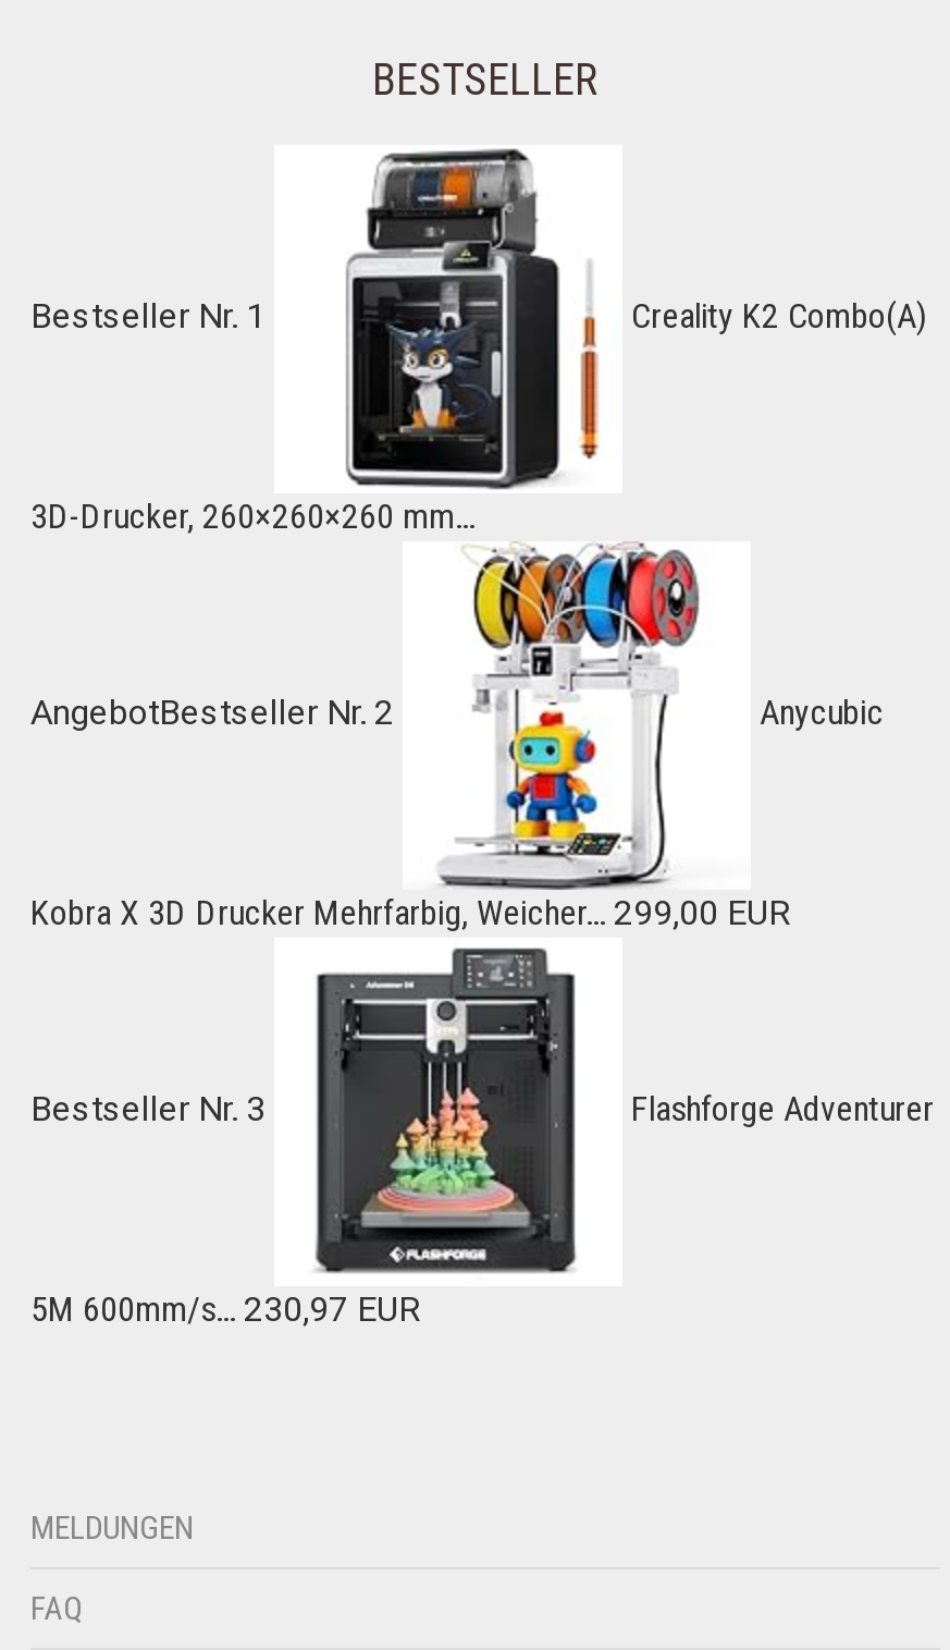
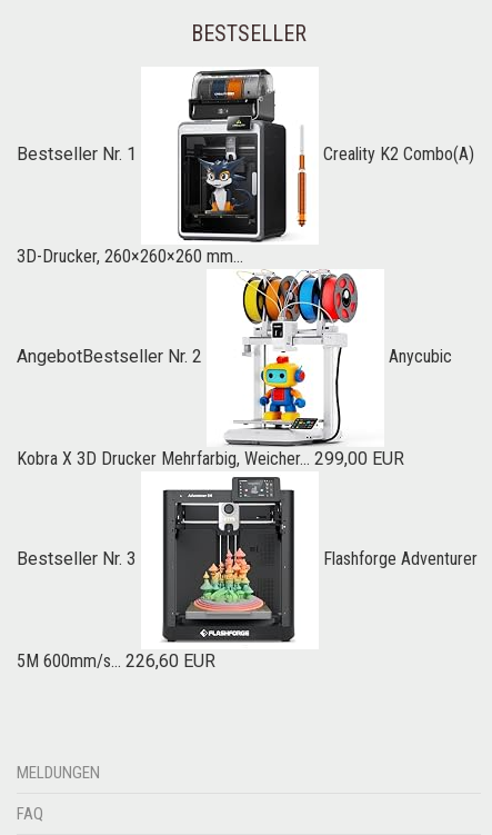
[30,1288,420,1330] 5M 600mm/s... 230,97 EUR -> [17,650,215,672] 5M 600mm/s... 226,60 EUR

